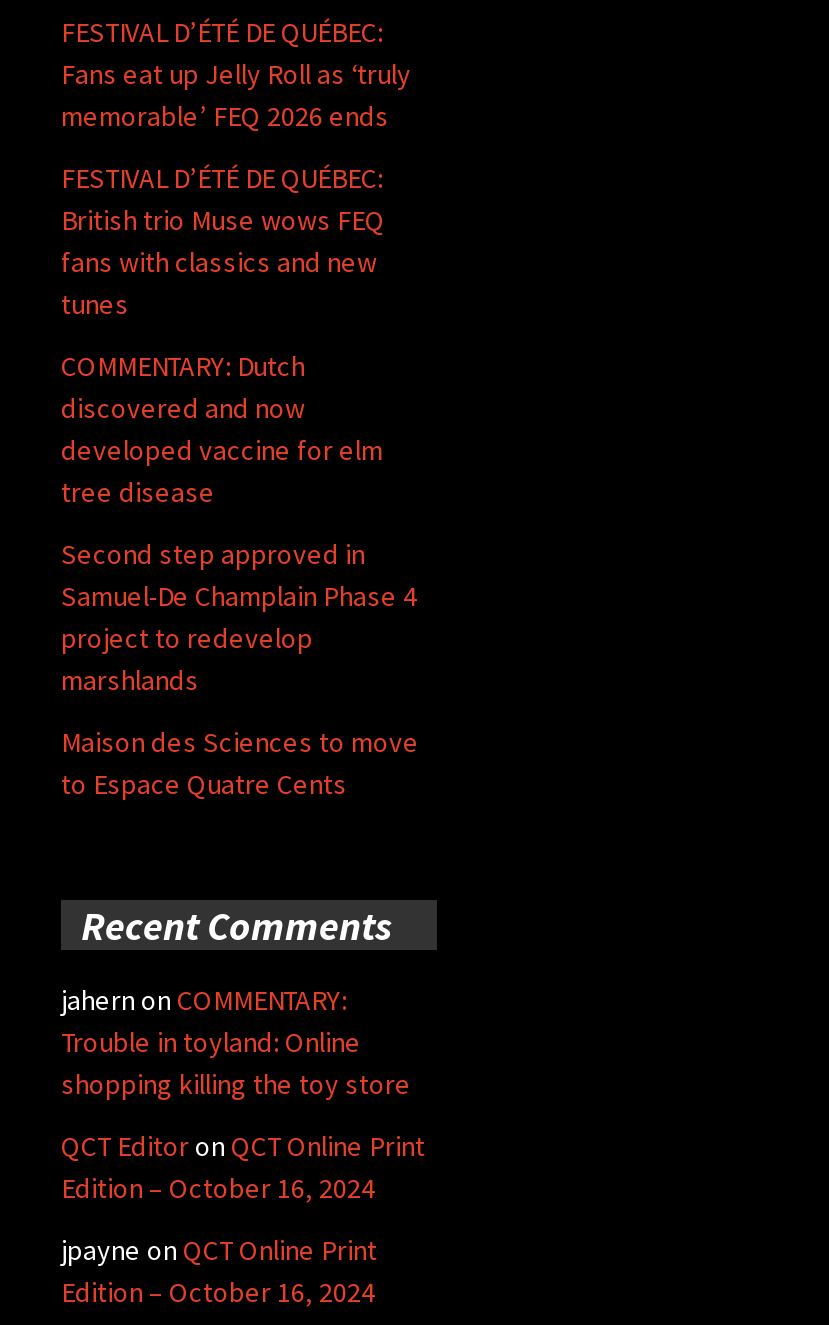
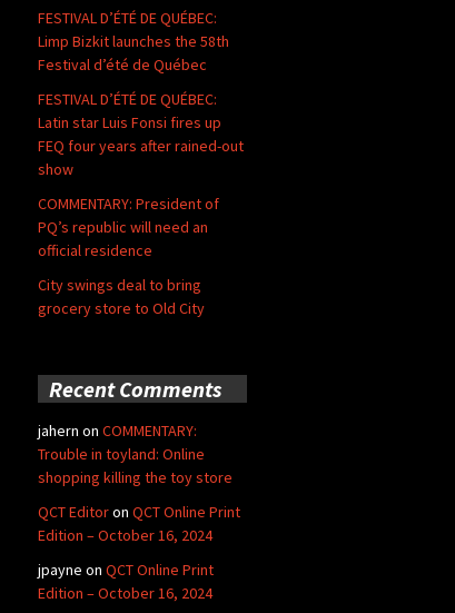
[61,57,411,135] Fans eat up Jelly Roll as ‘truly | memorable’ FEQ 2026 ends -> [38,32,229,75] Limp Bizkit launches the 58th | Festival d’été de Québec
[61,203,419,803] British trio Muse wows FEQ | fans with classics and new | tunes | COMMENTARY: Dutch | discovered and now | developed vaccine for elm | tree disease | Second step approved in | Samuel-De Champlain Phase 4 | project to redevelop | marshlands | Maison des Sciences to move | to Espace Quatre Cents -> [38,113,244,319] Latin star Luis Fonsi fires up | FEQ four years after rained-out | show | COMMENTARY: President of | PQ’s republic will need an | official residence | City swings deal to bring | grocery store to Old City

